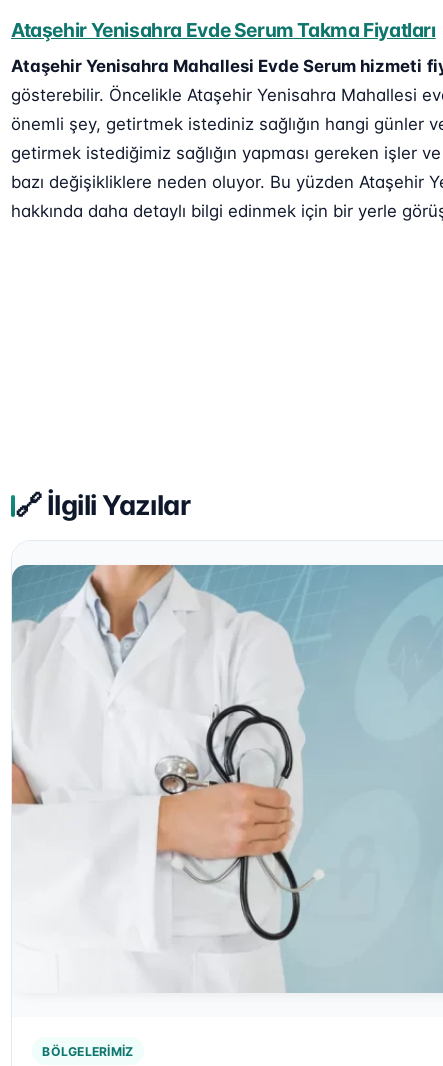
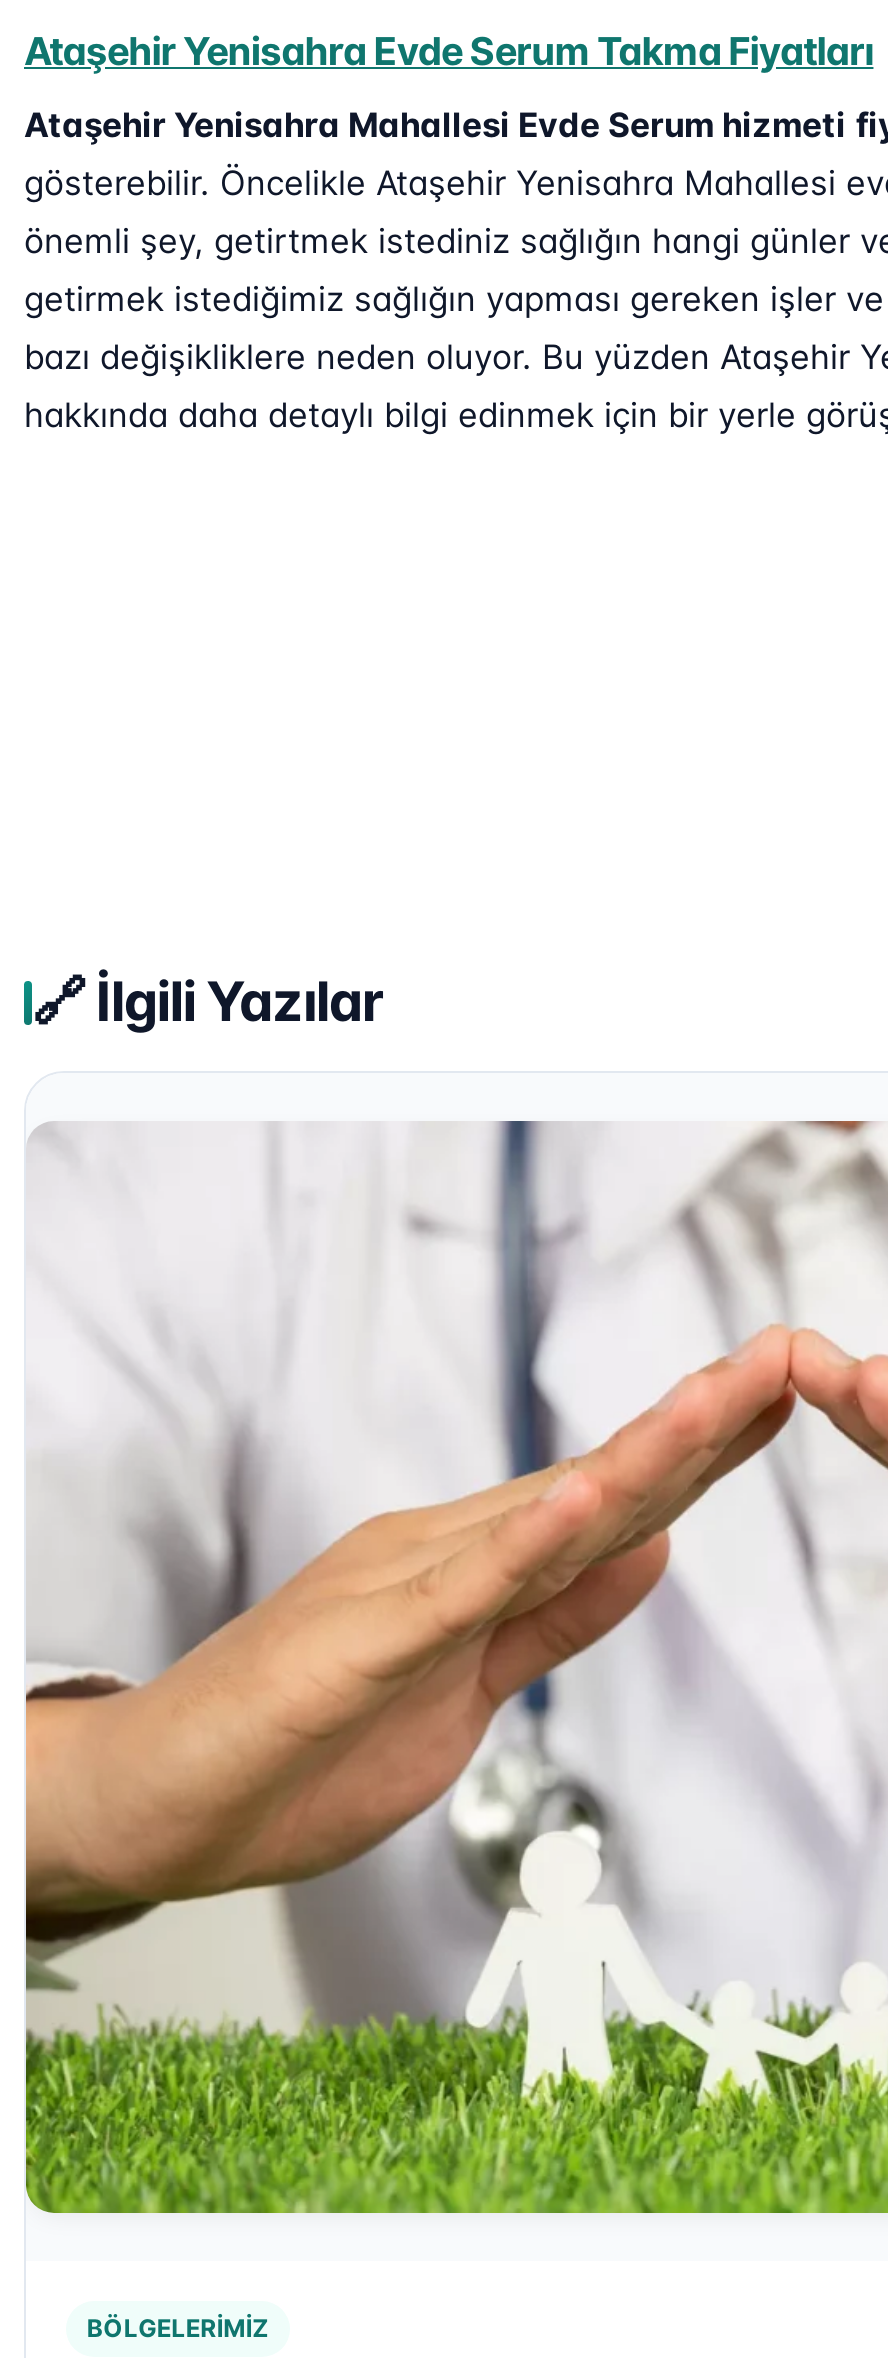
[11,564,440,994] [image] -> [24,1120,882,2216] [image]

